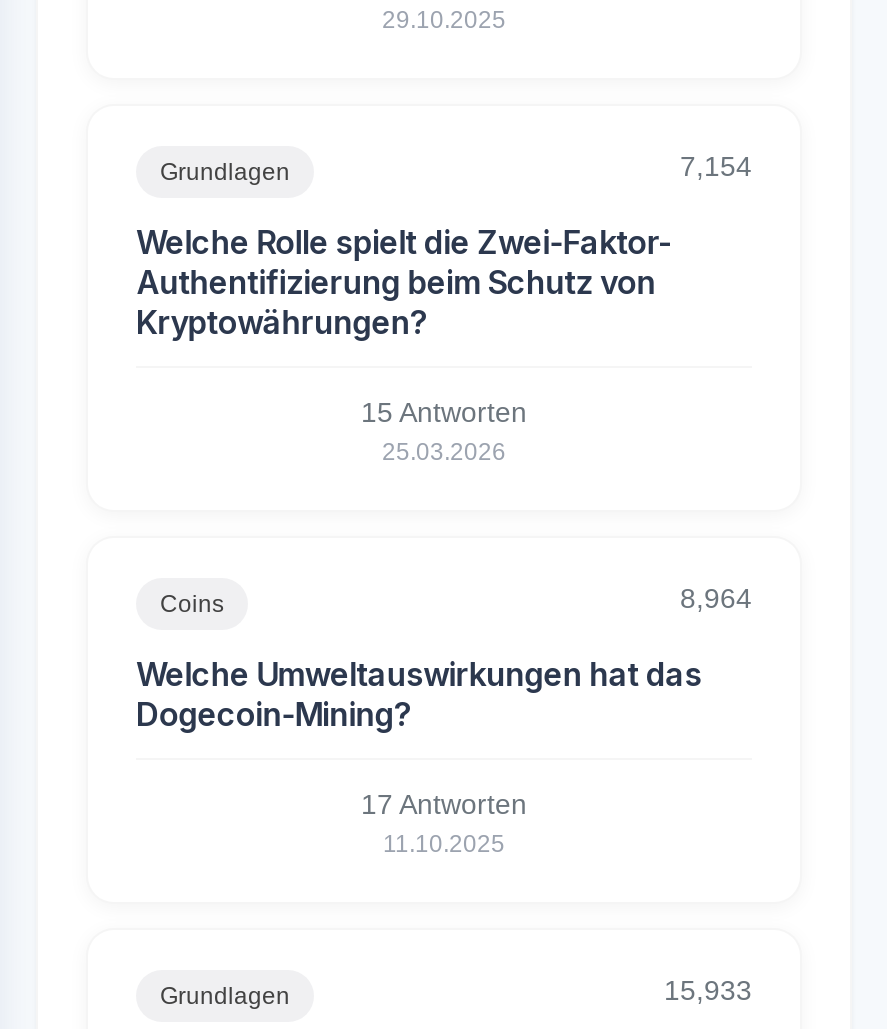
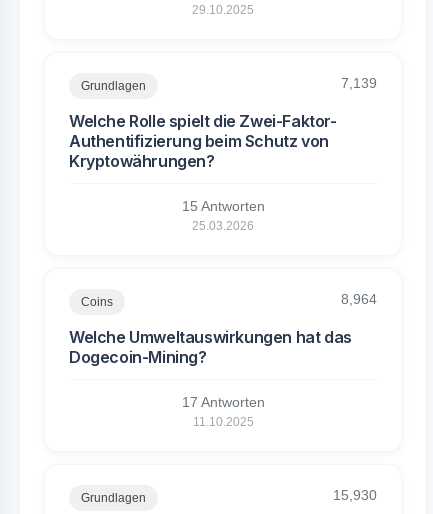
[680,150,752,182] 7,154 -> [341,75,377,91] 7,139
[664,974,752,1006] 15,933 -> [333,487,377,503] 15,930

